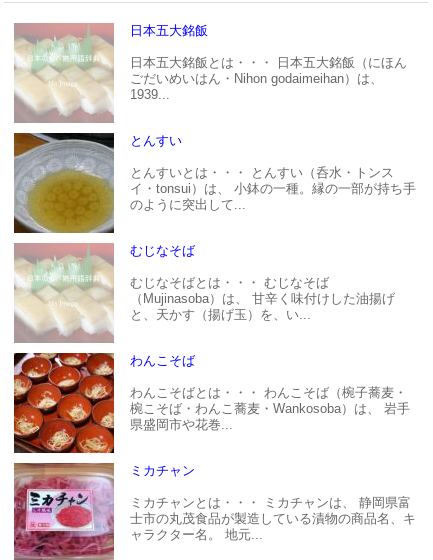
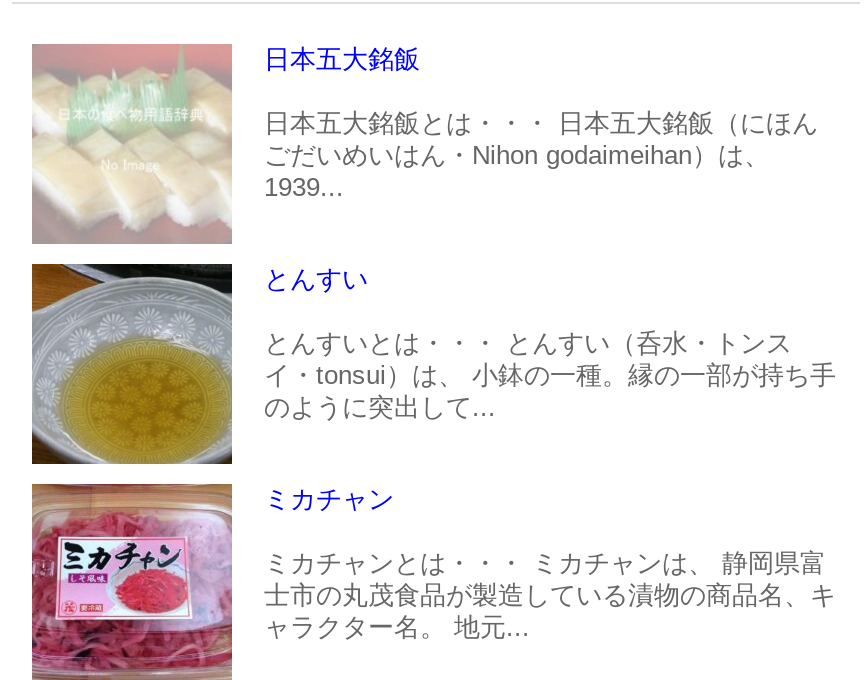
[13,243,410,454] [image] | むじなそば | むじなそばとは・・・ むじなそば | （Mujinasoba）は、 甘辛く味付けした油揚げ | と、天かす（揚げ玉）を、い... | わんこそば | わんこそばとは・・・ わんこそば（椀子蕎麦・ | 椀こそば・わんこ蕎麦・Wankosoba）は、 岩手 | 県盛岡市や花巻... -> none

